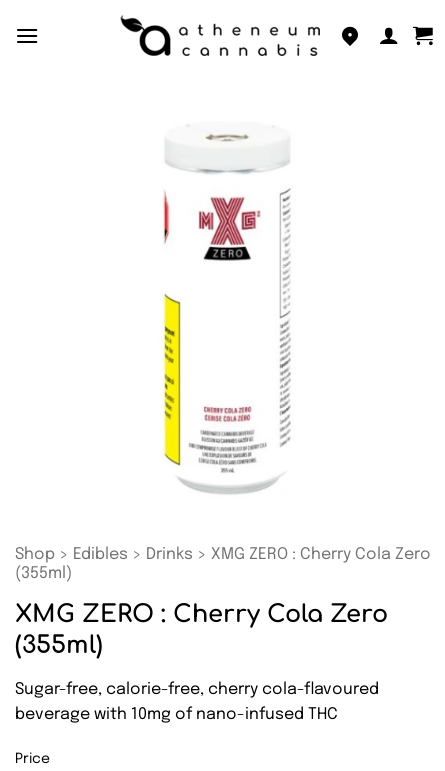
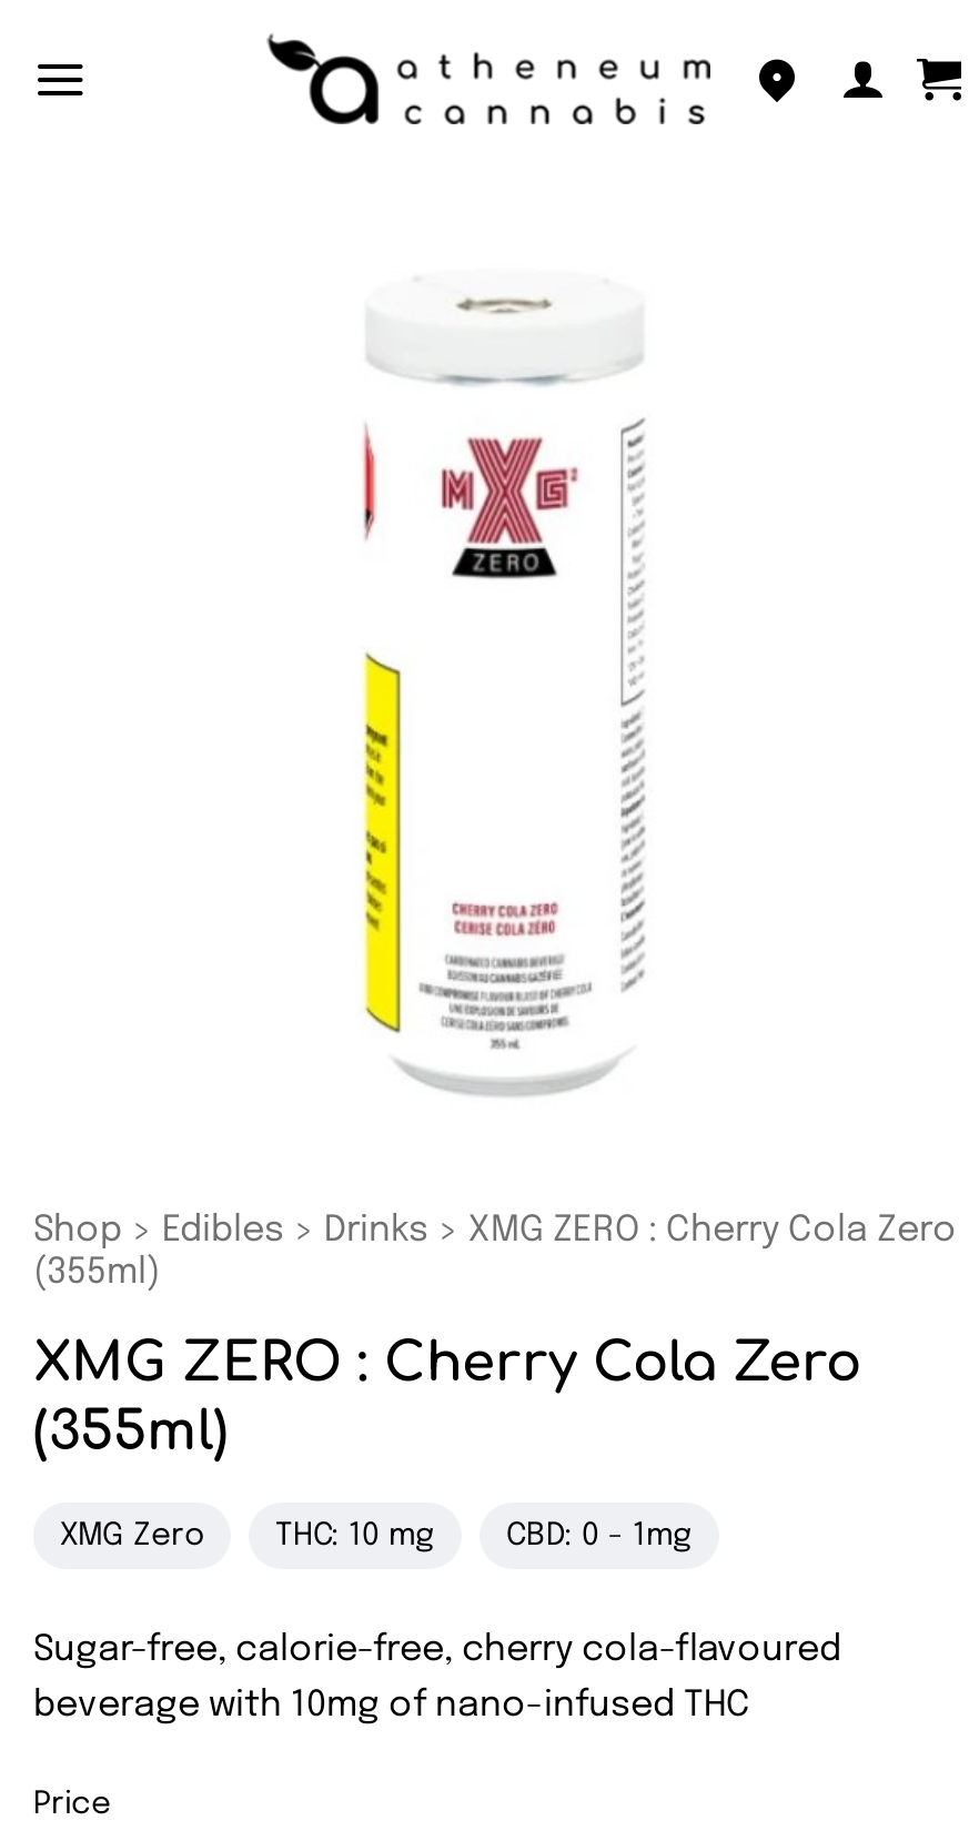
none -> [60,1520,693,1551] XMG Zero | THC: 10 mg | CBD: 0 - 1mg

